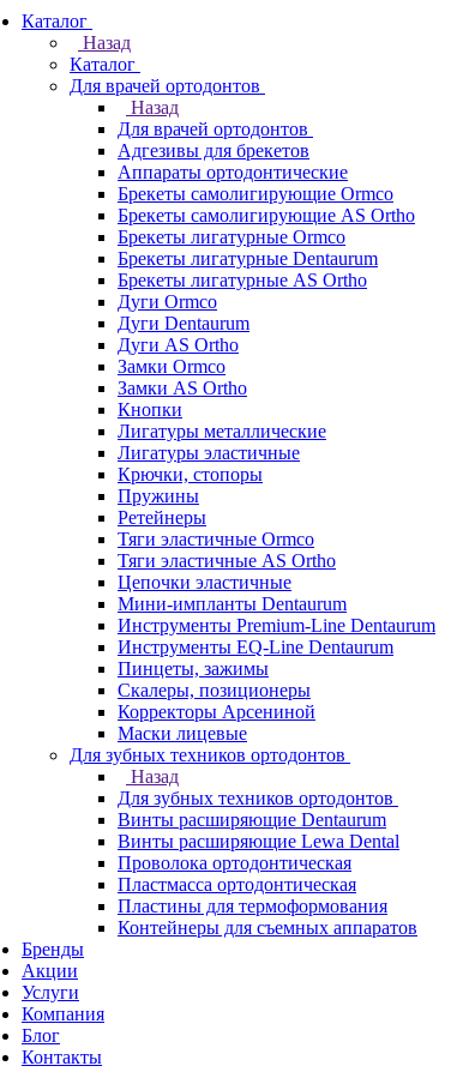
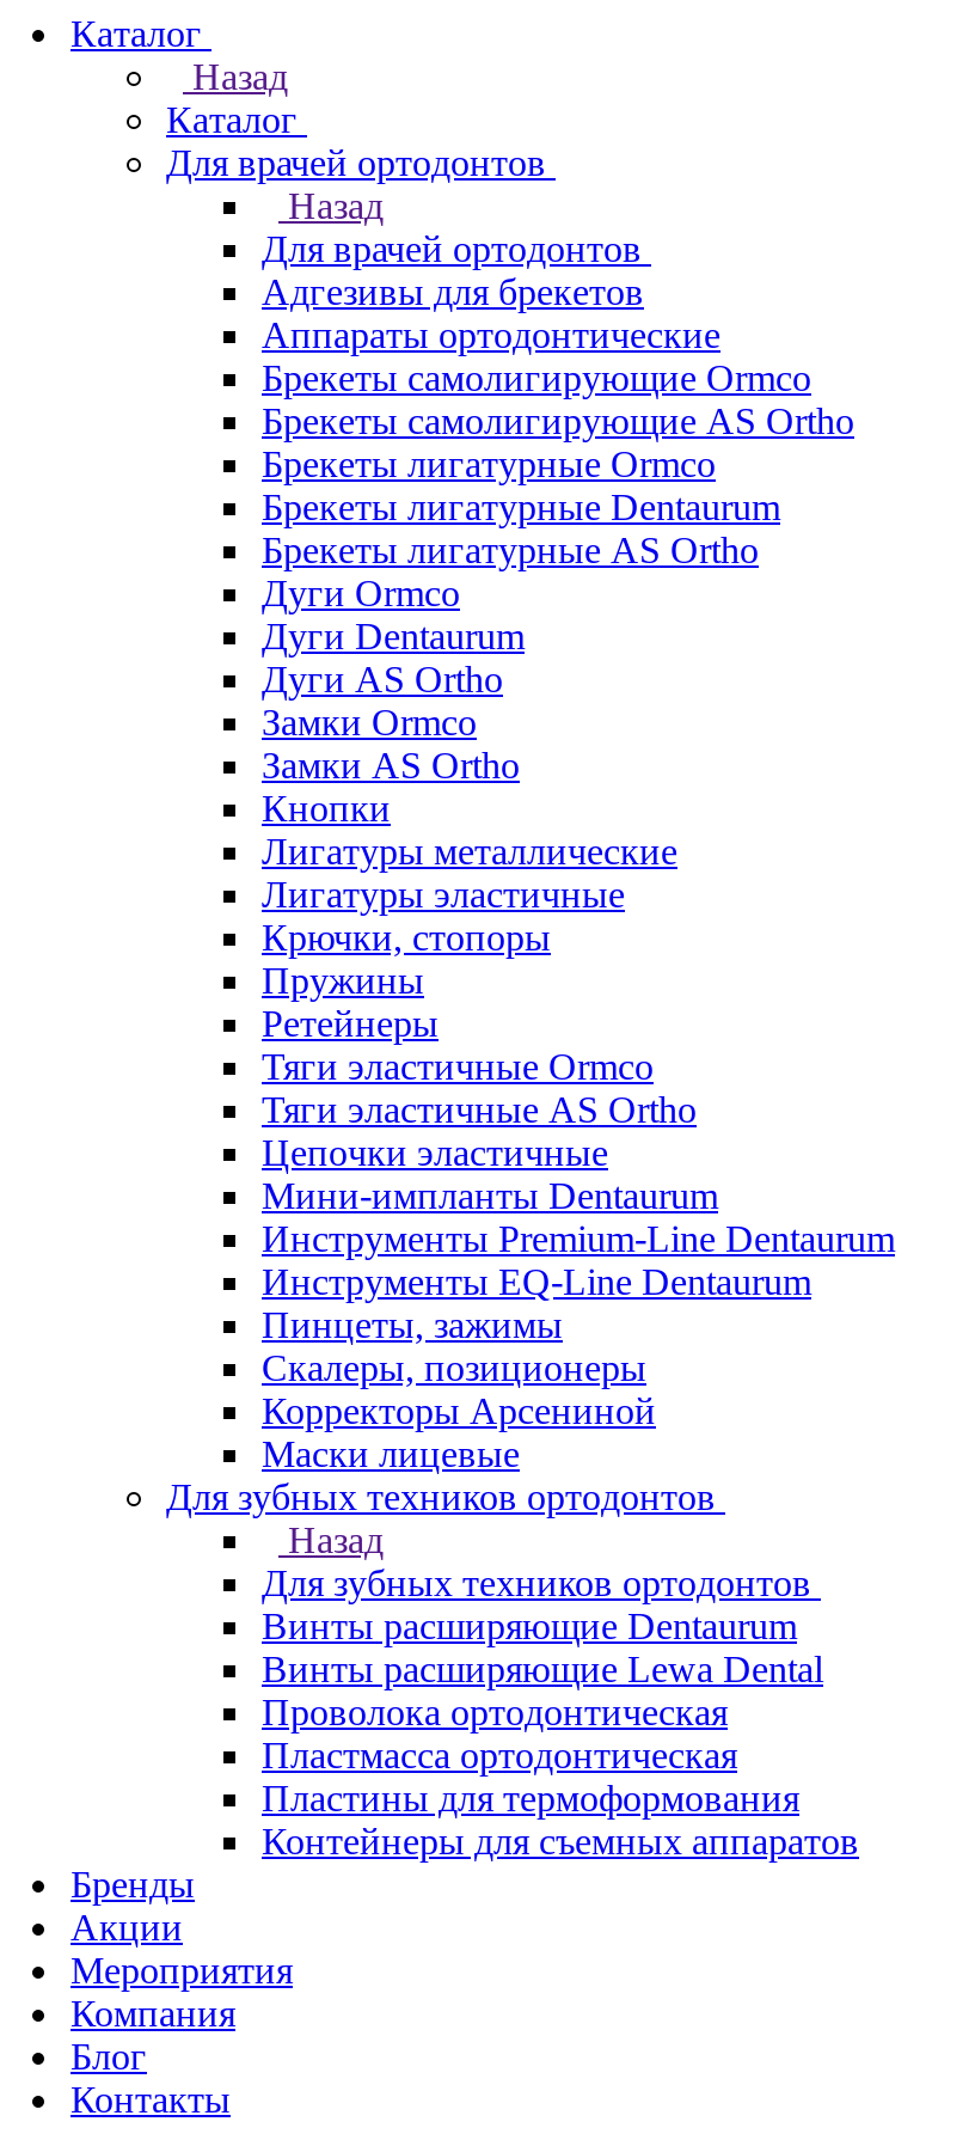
[22,982,79,1002] Услуги -> [70,1950,293,1991] Мероприятия

